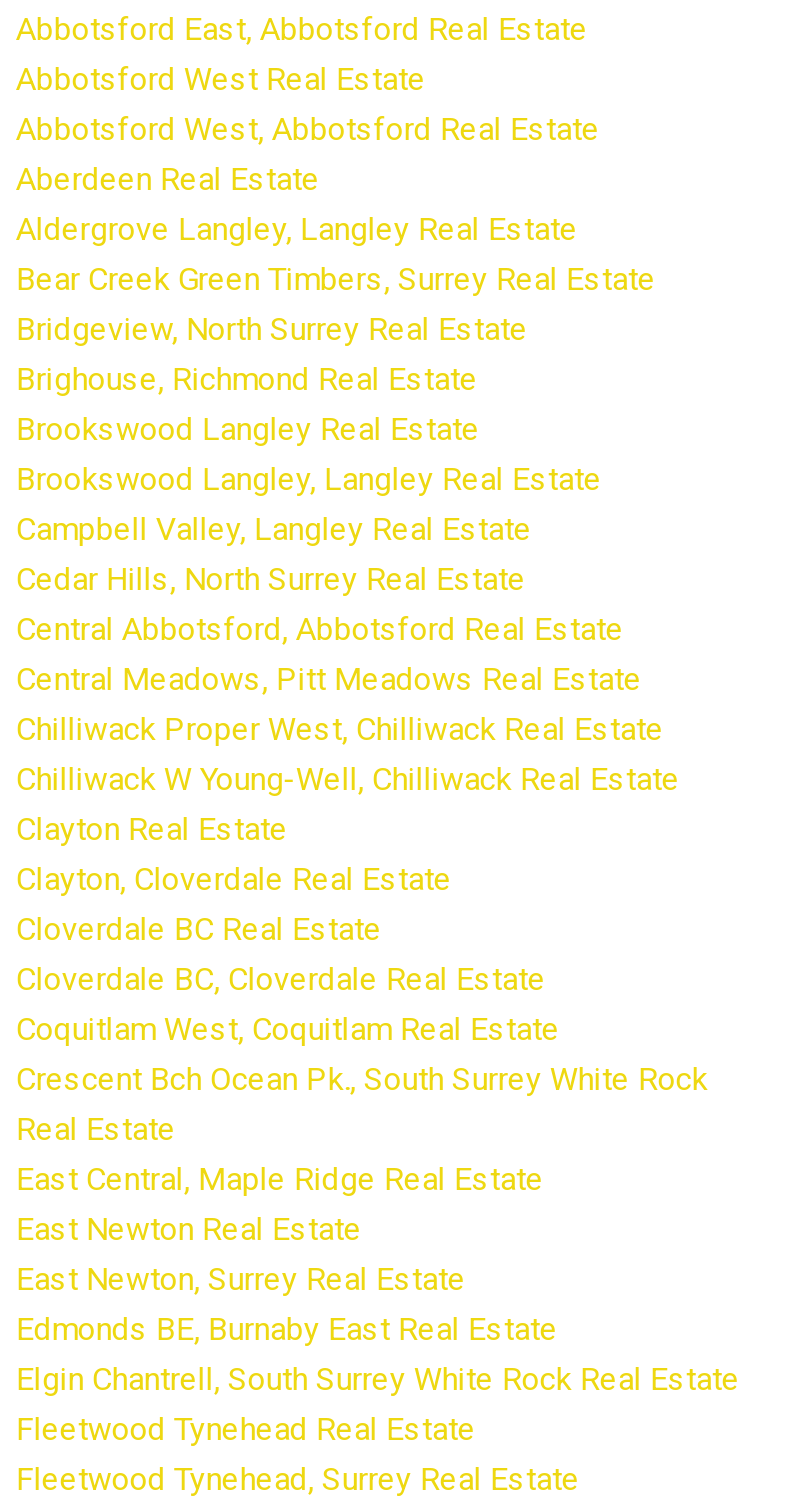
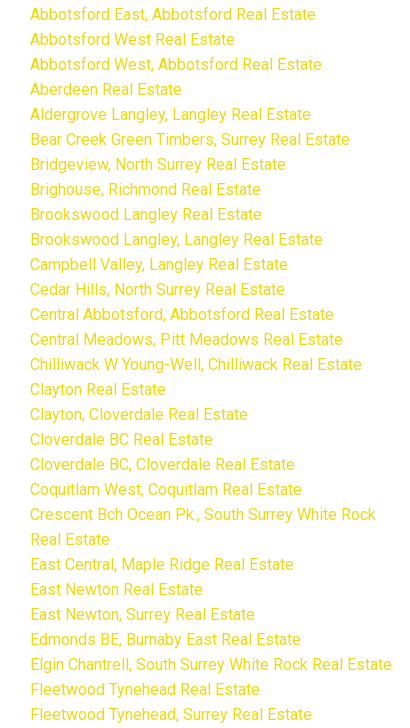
[16,709,664,747] Chilliwack Proper West, Chilliwack Real Estate -> none

